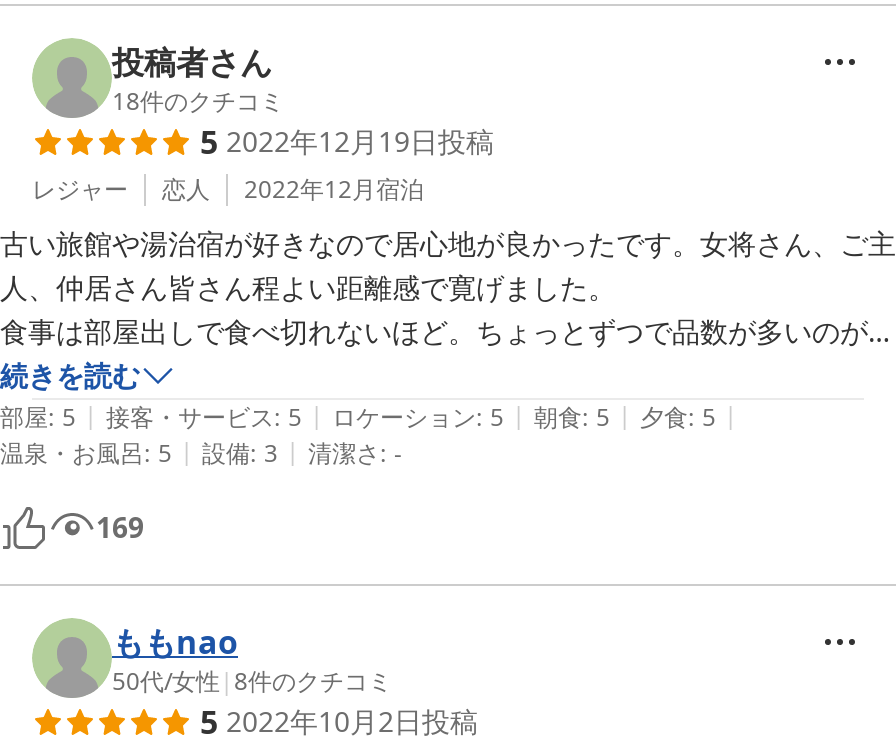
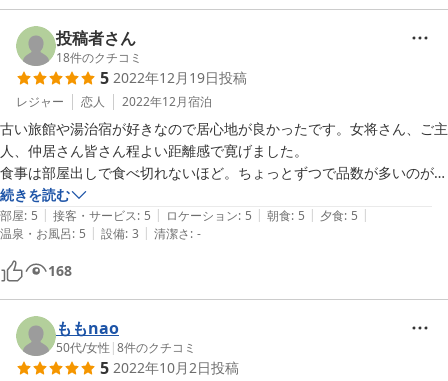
[96,508,144,546] 169 -> [48,261,72,280] 168

